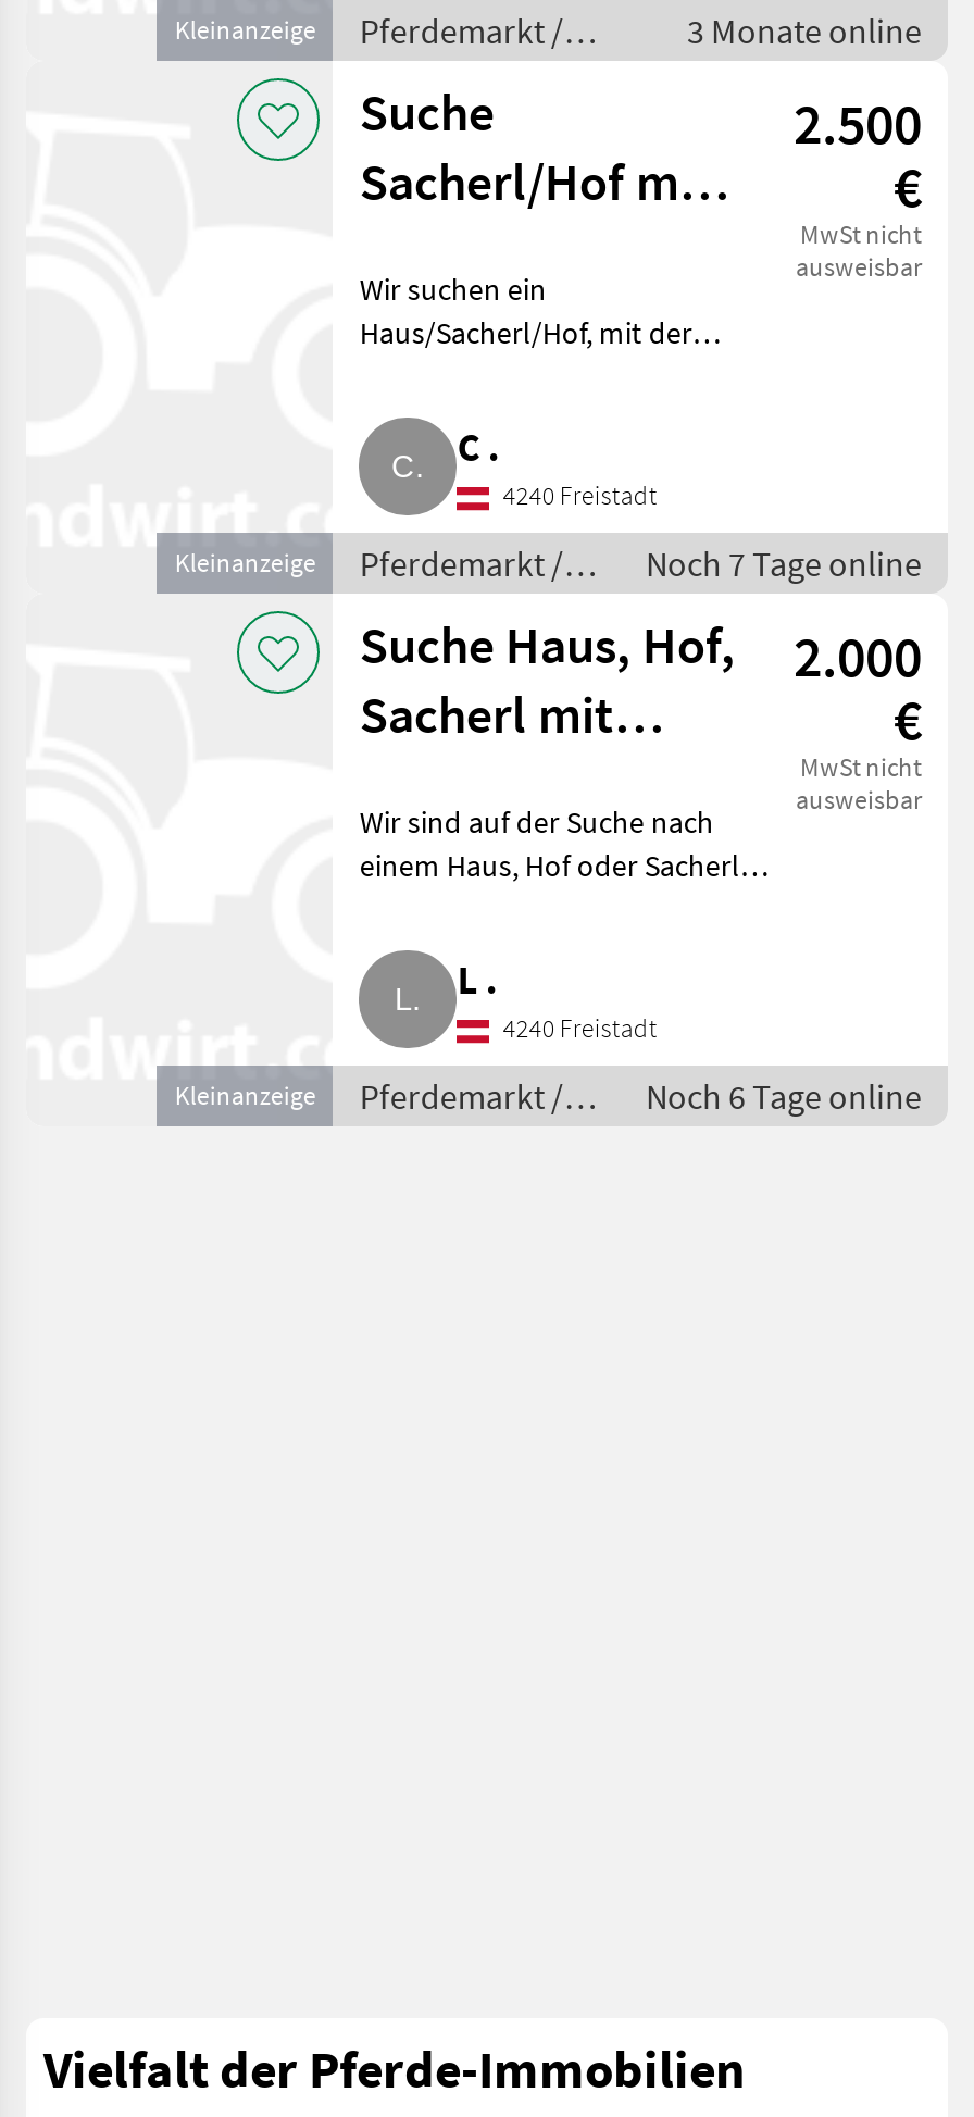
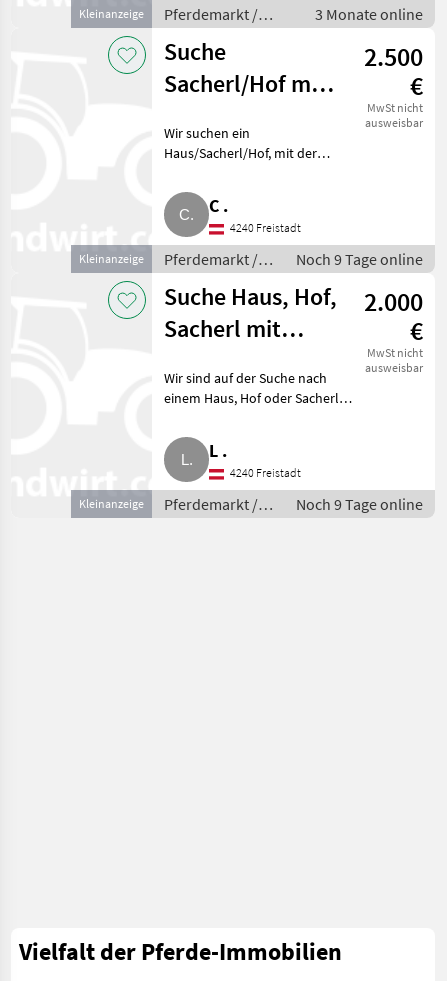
[633,541,922,585] Noch 7 Tage online -> [290,249,423,269] Noch 9 Tage online
[633,1074,922,1118] Noch 6 Tage online -> [290,494,423,514] Noch 9 Tage online

